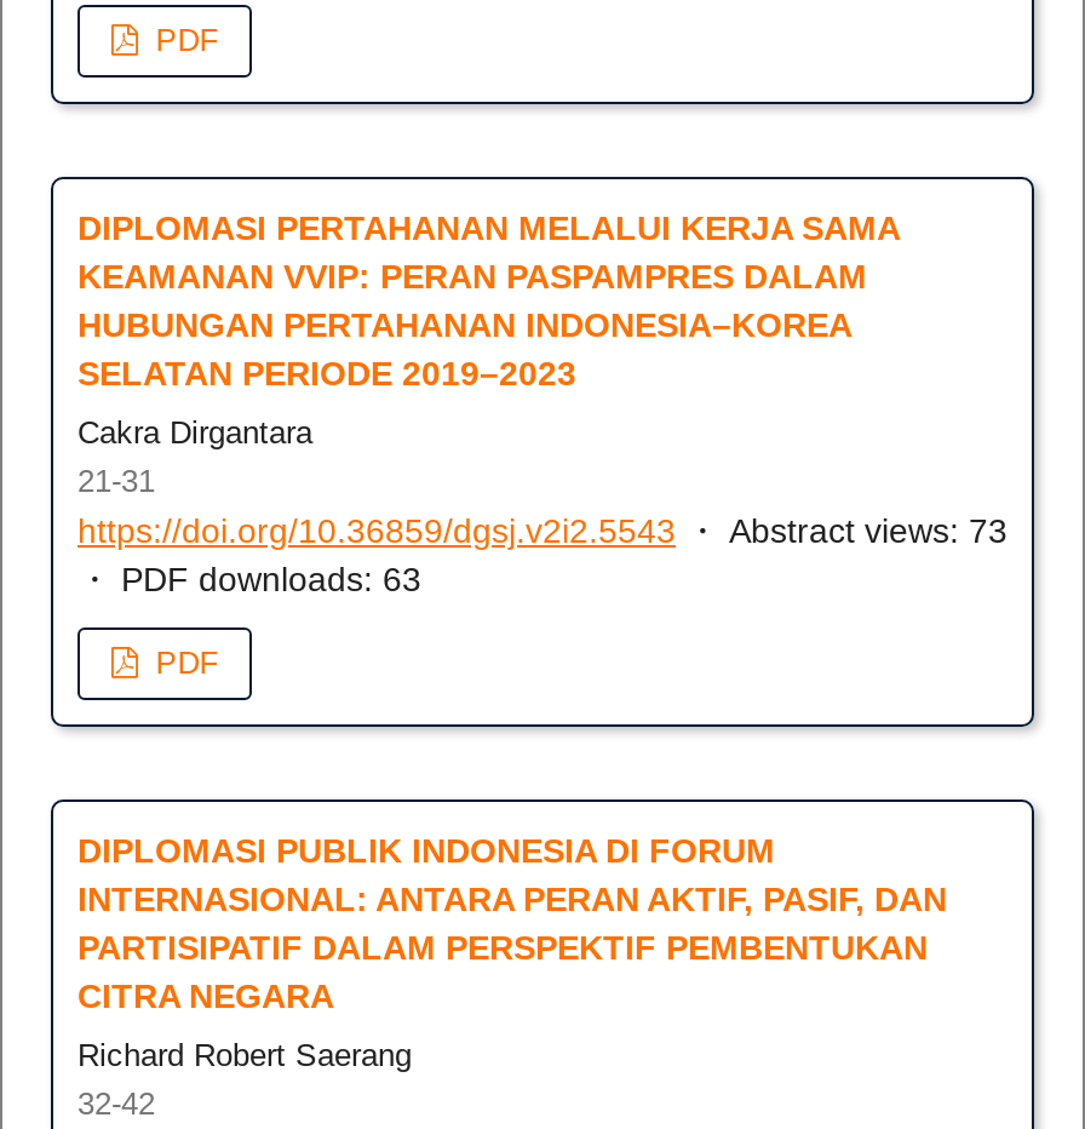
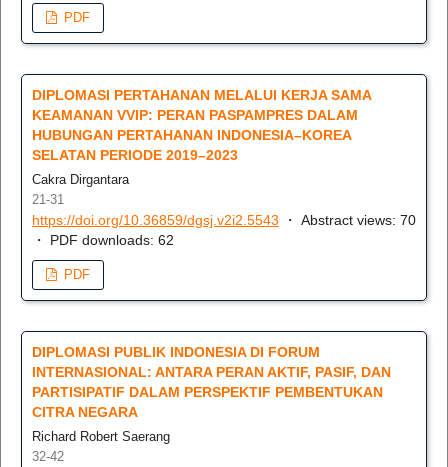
[77,512,1007,550] https://doi.org/10.36859/dgsj.v2i2.5543・ Abstract views: 73 -> [32,212,416,228] https://doi.org/10.36859/dgsj.v2i2.5543・ Abstract views: 70
[77,560,421,599] ・ PDF downloads: 63 -> [32,232,174,248] ・ PDF downloads: 62

